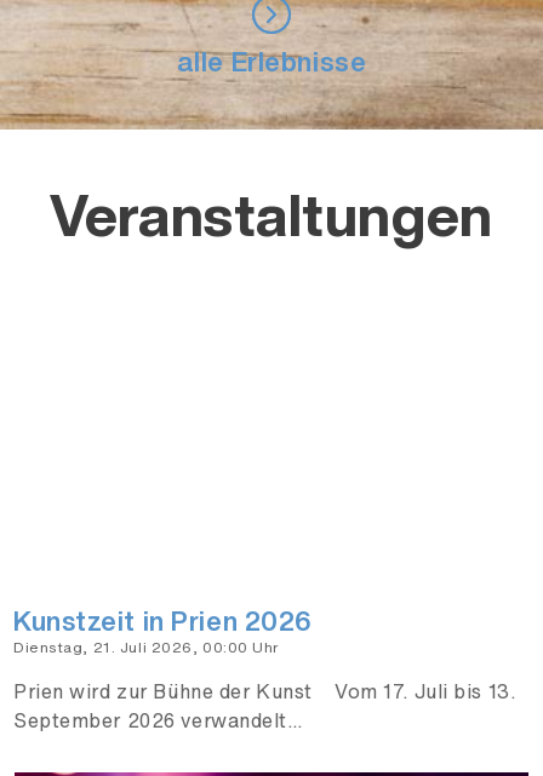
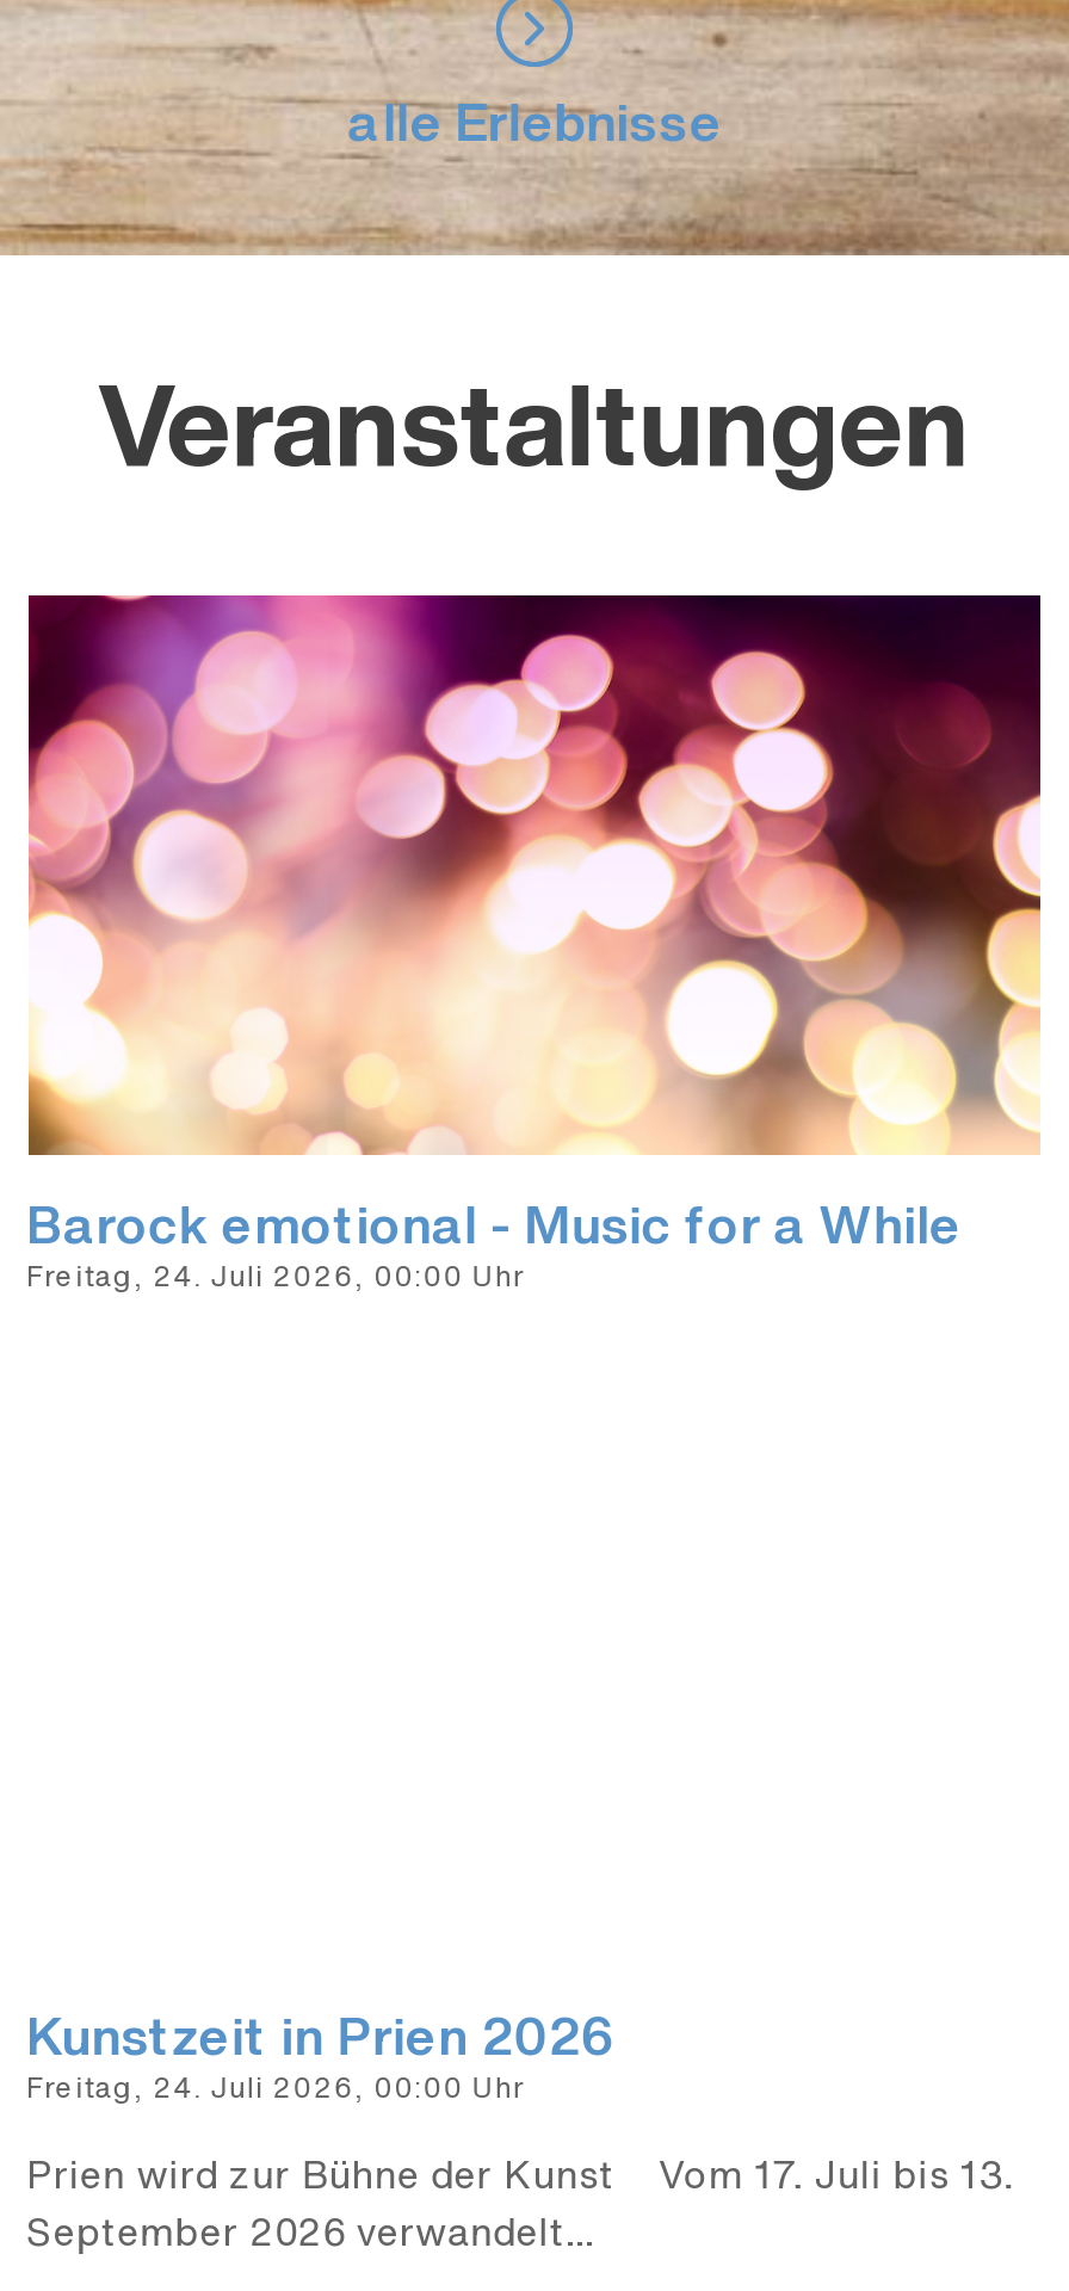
none -> [26,592,1043,1296] [image] | Barock emotional - Music for a While | Freitag, 24. Juli 2026, 00:00 Uhr
[13,637,279,657] Dienstag, 21. Juli 2026, 00:00 Uhr -> [26,2067,524,2107] Freitag, 24. Juli 2026, 00:00 Uhr

